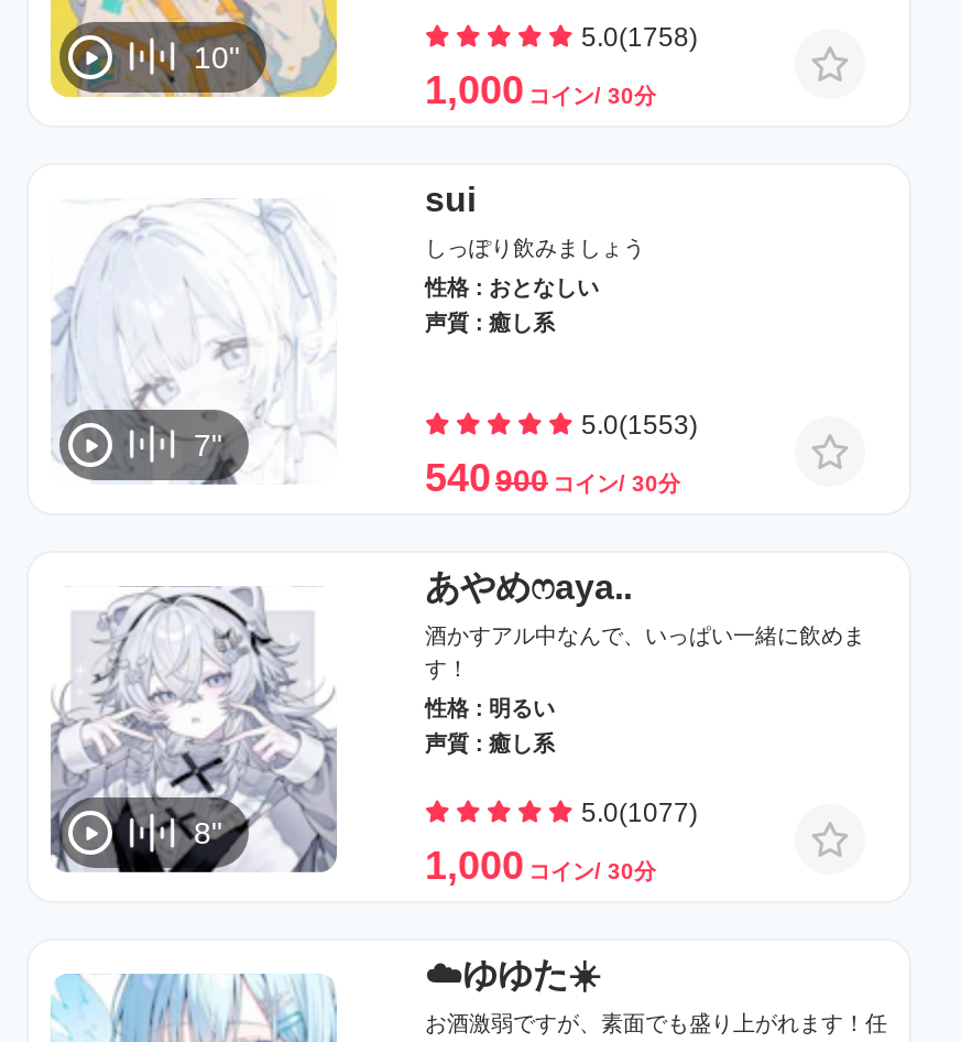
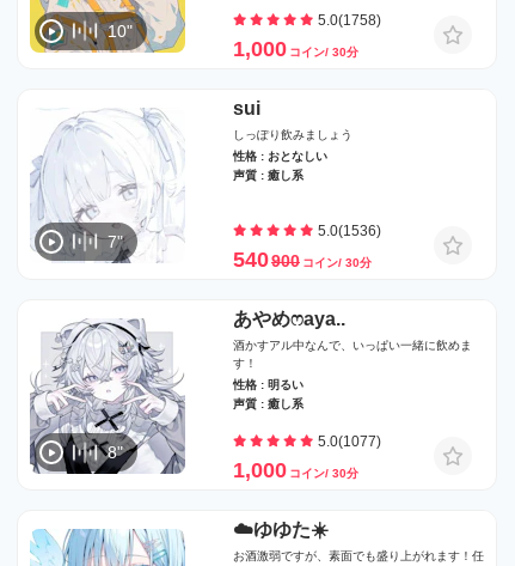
[581,410,698,441] 5.0(1553) -> [318,223,381,240] 5.0(1536)

